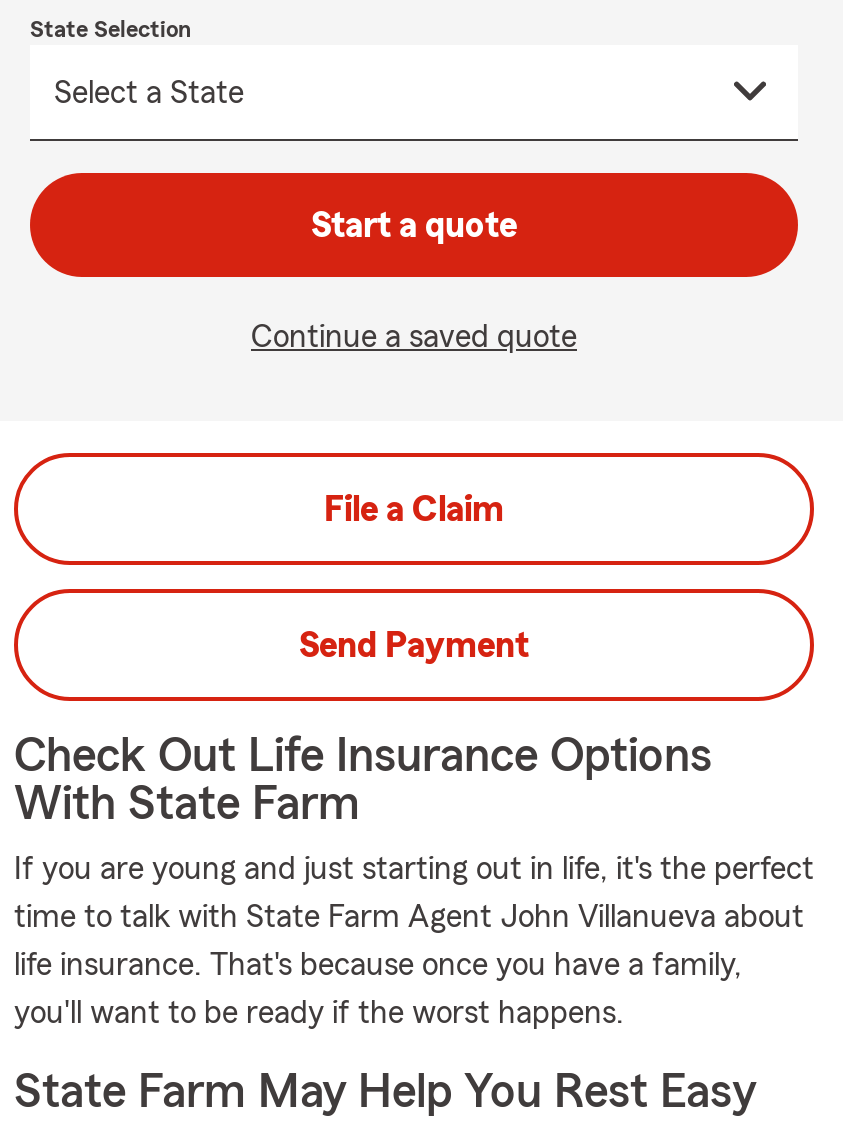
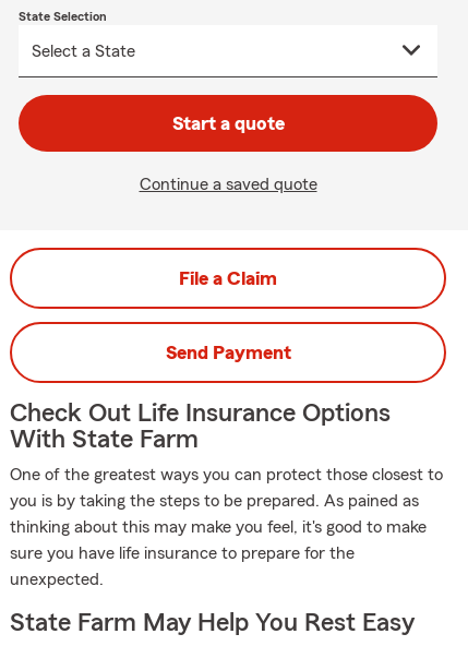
[14,853,814,1029] If you are young and just starting out in life, it's the perfect | time to talk with State Farm Agent John Villanueva about | life insurance. That's because once you have a family, | you'll want to be ready if the worst happens. -> [10,466,443,588] One of the greatest ways you can protect those closest to | you is by taking the steps to be prepared. As pained as | thinking about this may make you feel, it's good to make | sure you have life insurance to prepare for the | unexpected.

